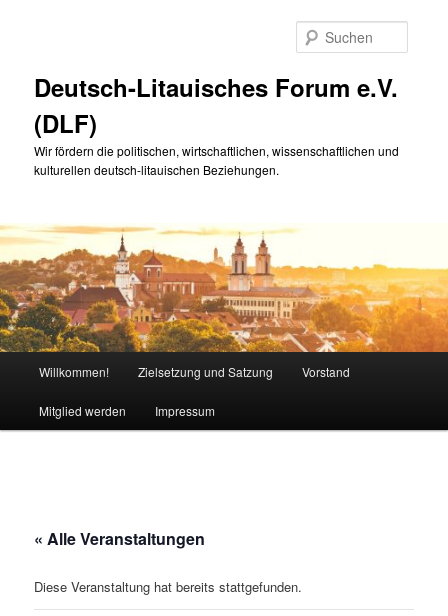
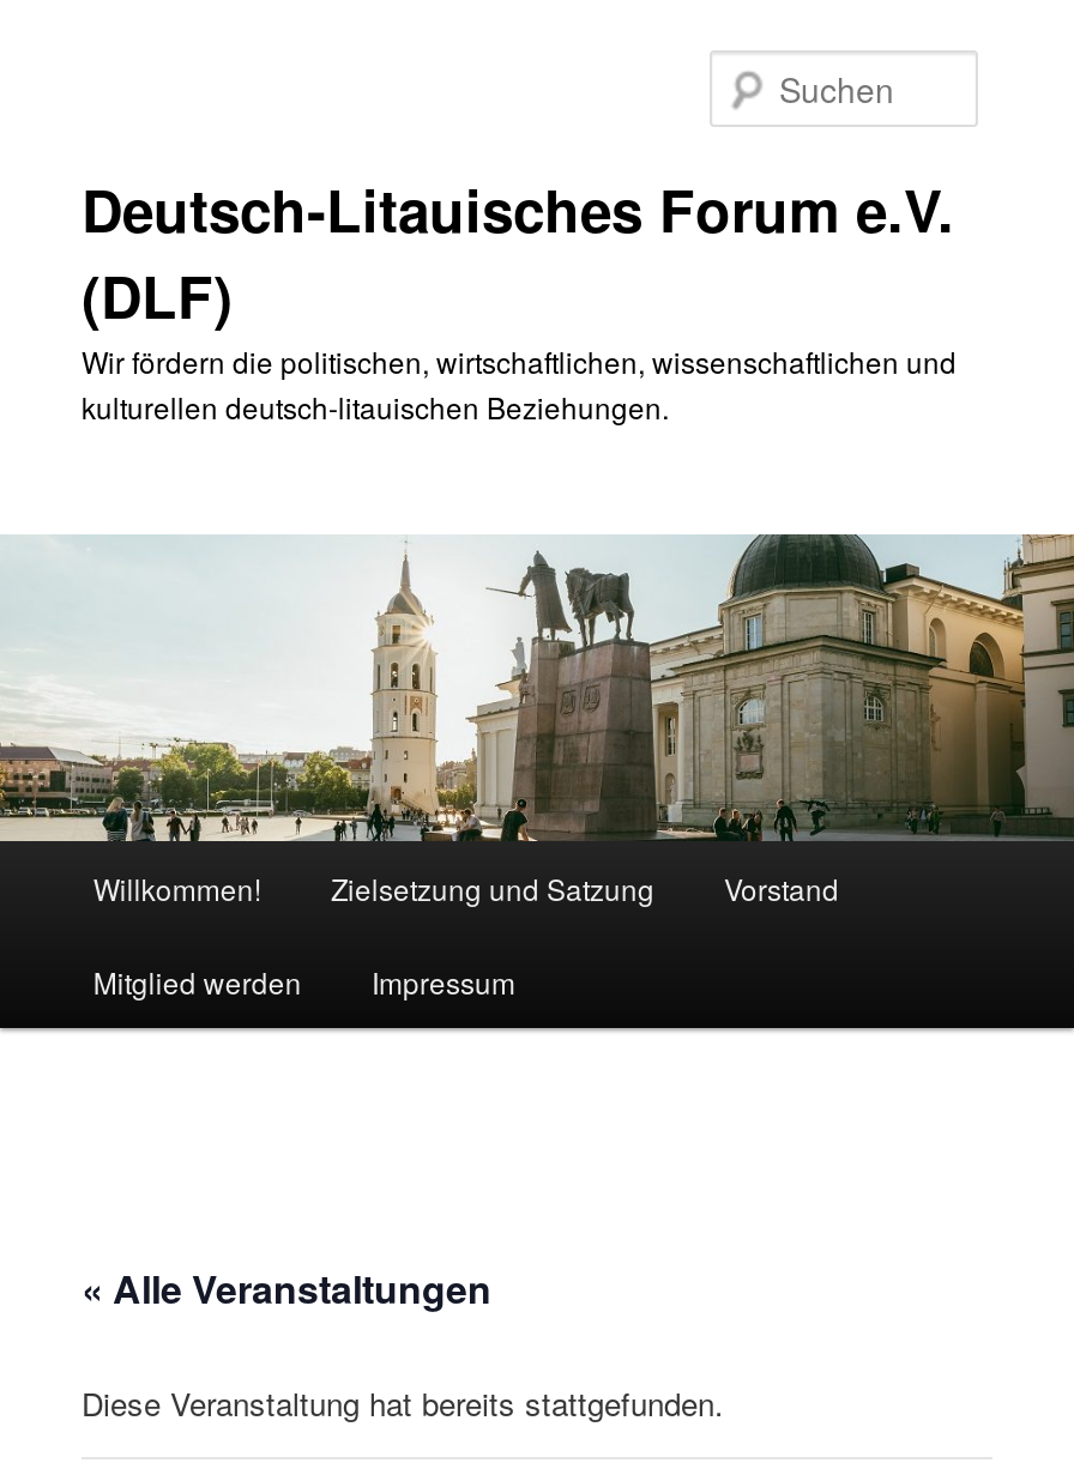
[3,223,445,353] [image] -> [7,532,1067,844] [image]

